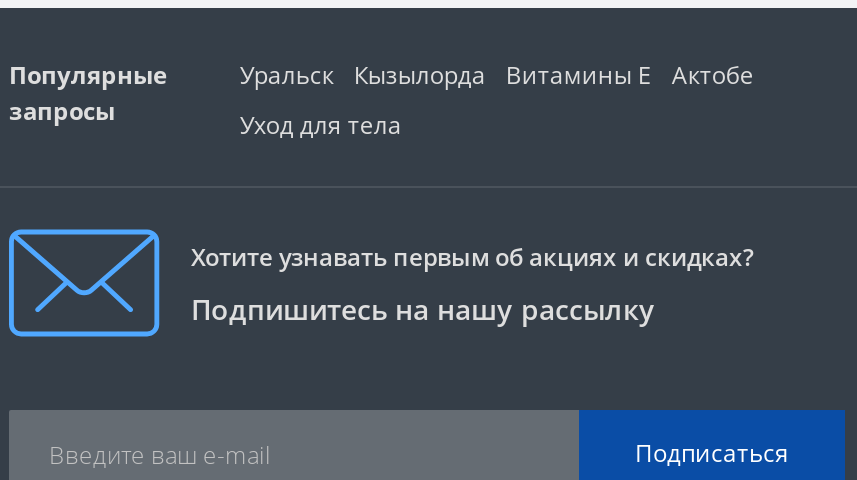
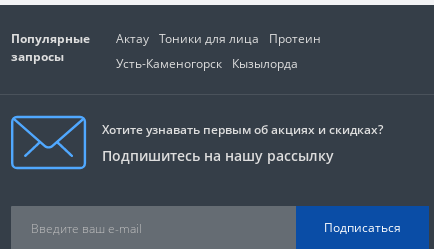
[240,58,754,92] Уральск Кызылорда Витамины Е Актобе -> [116,30,321,47] Актау Тоники для лица Протеин
[240,108,402,142] Уход для тела -> [116,55,298,72] Усть-Каменогорск Кызылорда

